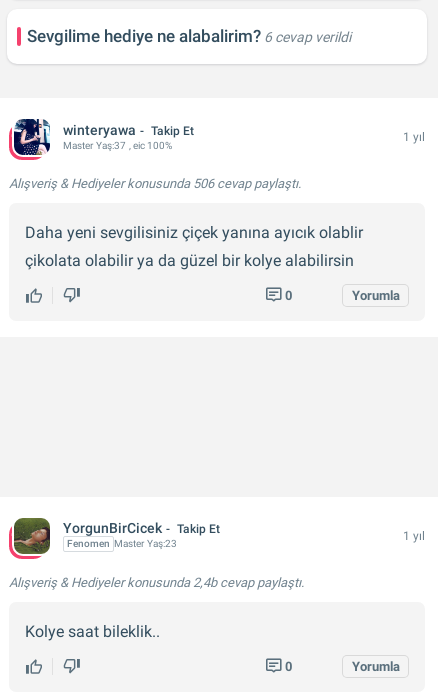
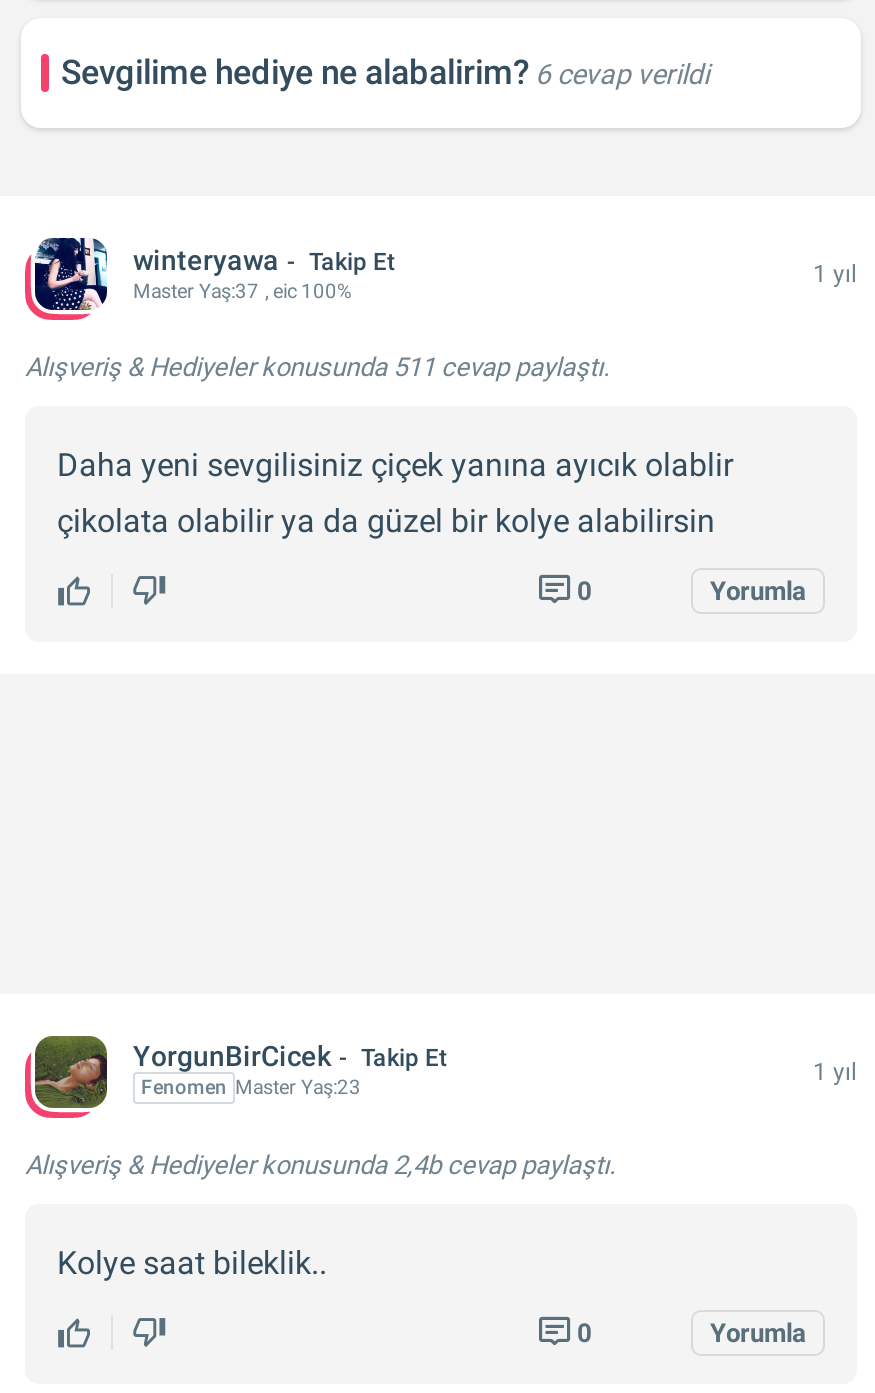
[9,176,301,191] Alışveriş & Hediyeler konusunda 506 cevap paylaştı. -> [25,352,609,382] Alışveriş & Hediyeler konusunda 511 cevap paylaştı.

